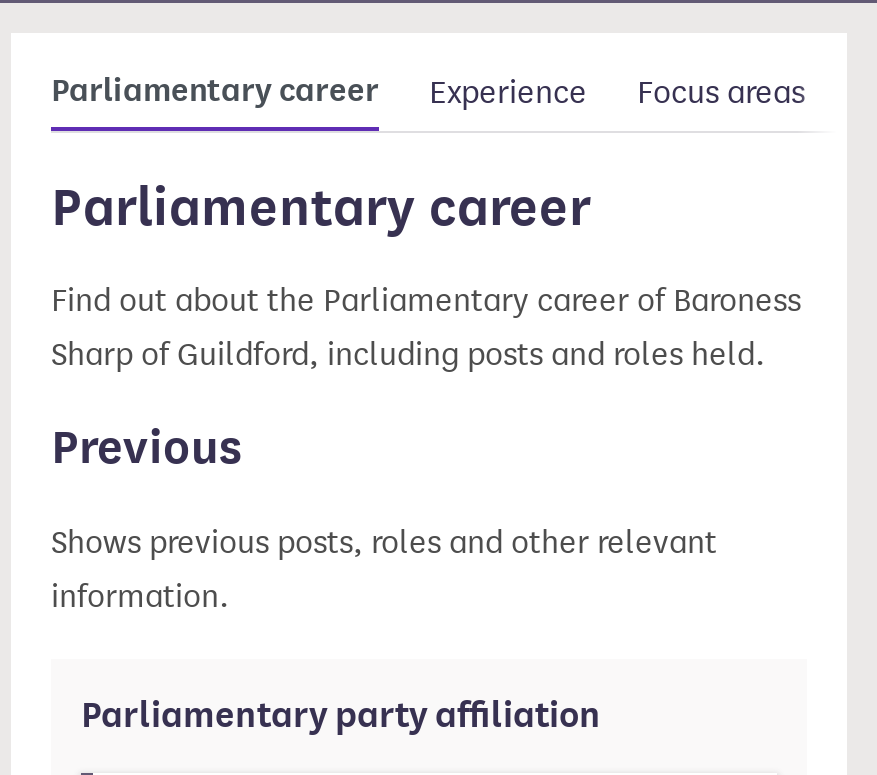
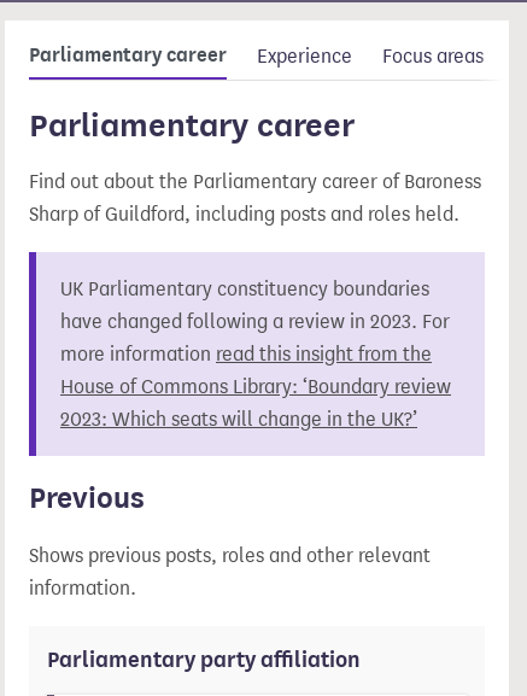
none -> [28,251,485,457] [image] | UK Parliamentary constituency boundaries | have changed following a review in 2023. For | more information read this insight from the | House of Commons Library: ‘Boundary review | 2023: Which seats will change in the UK?’

